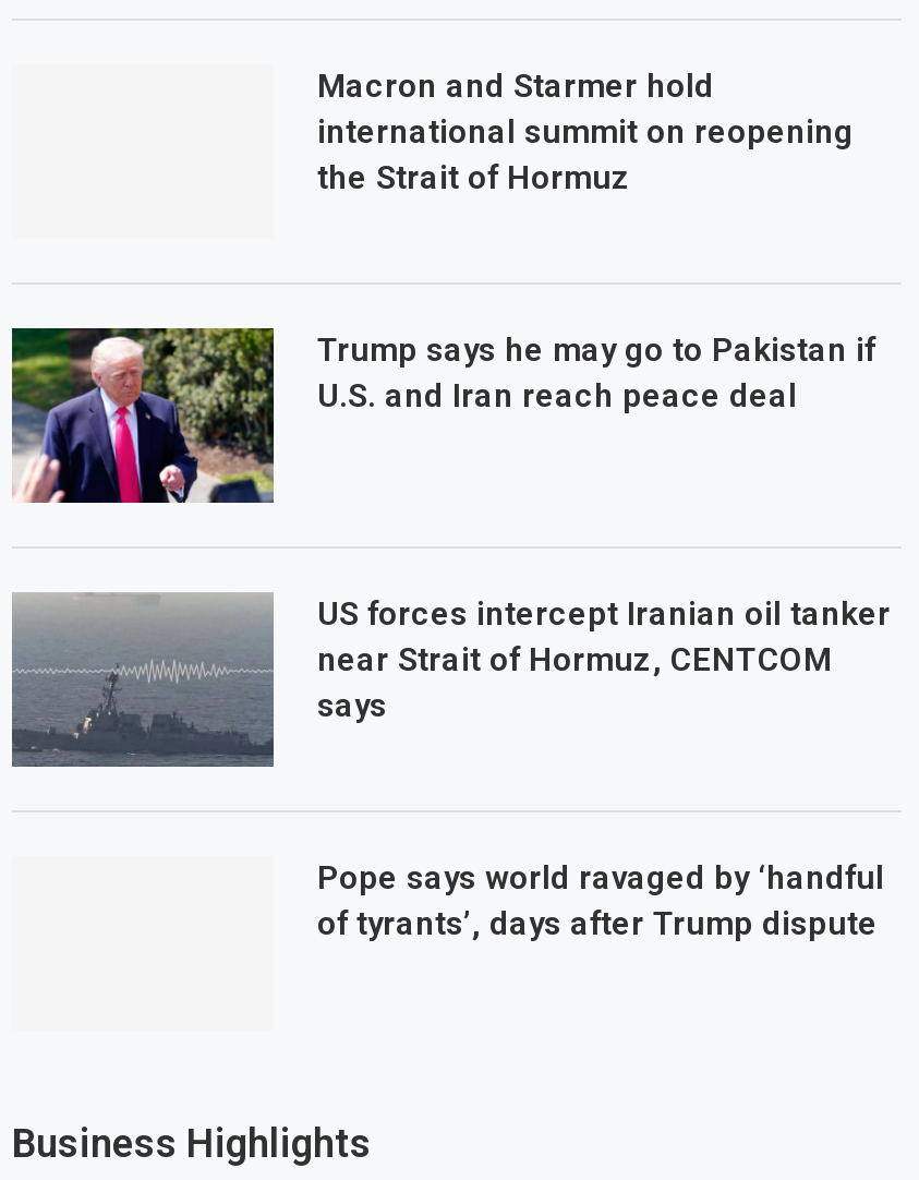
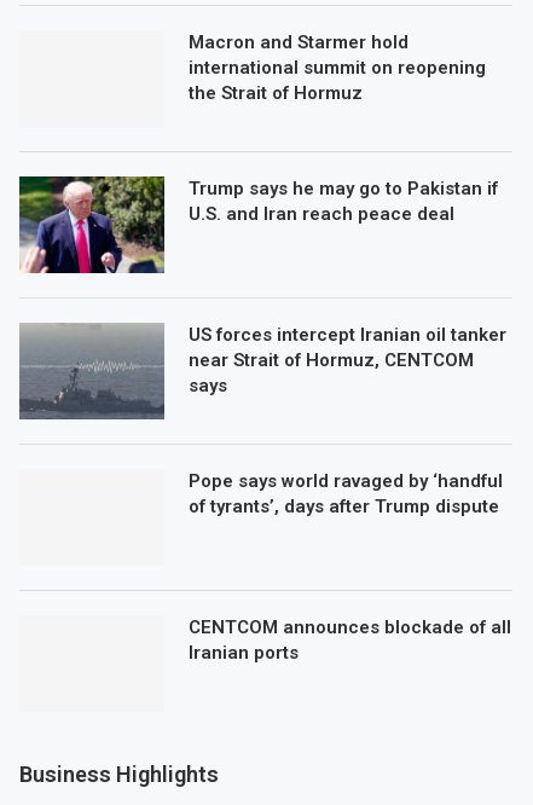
none -> [189,616,511,664] CENTCOM announces blockade of all | Iranian ports

